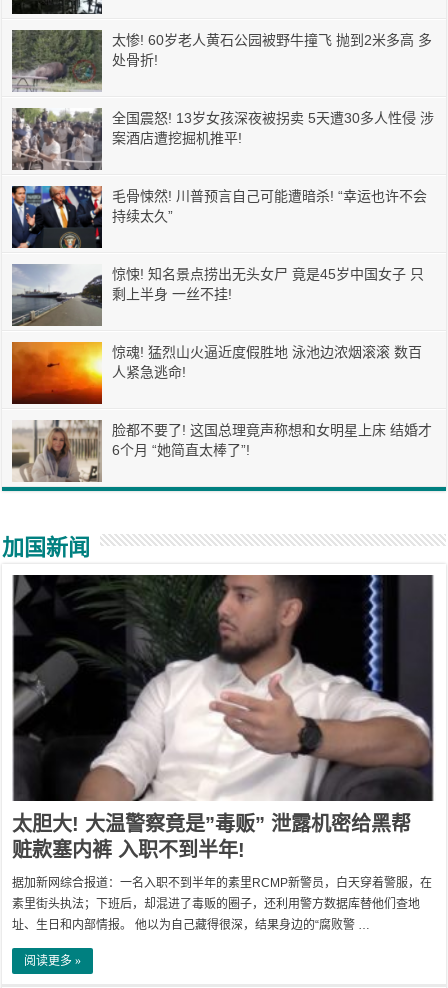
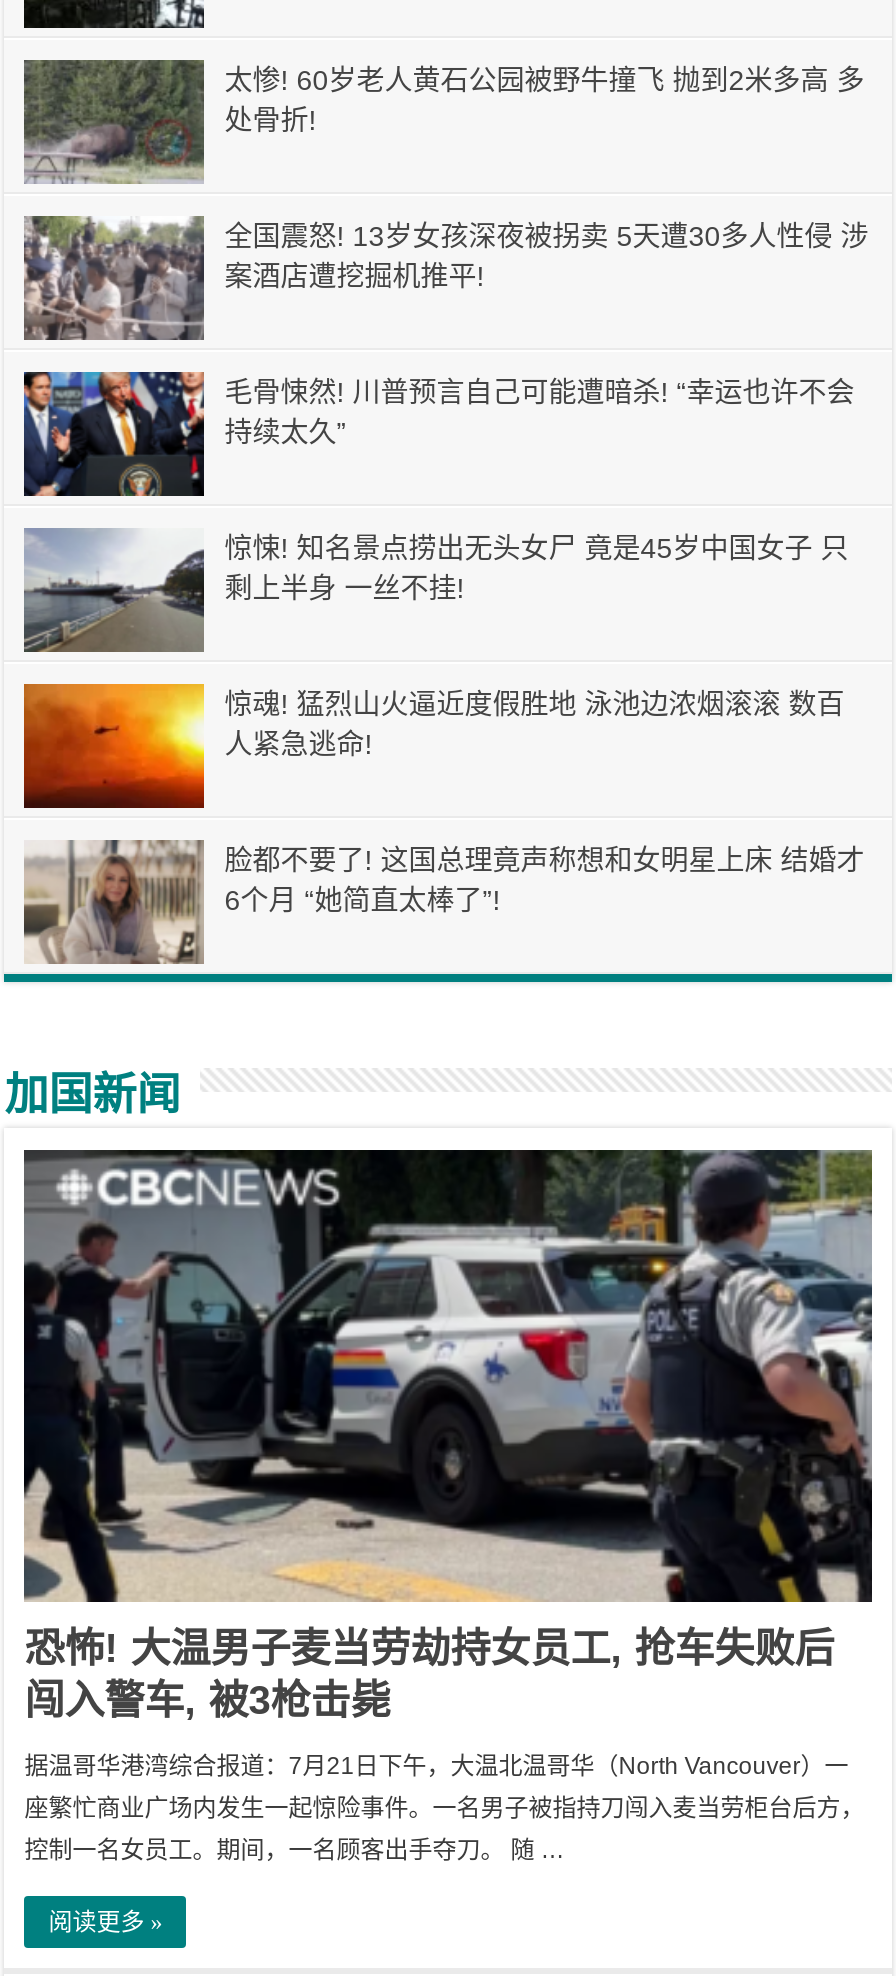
[12,574,436,861] [image] | 太胆大! 大温警察竟是”毒贩” 泄露机密给黑帮 | 赃款塞内裤 入职不到半年! -> [22,1148,874,1722] [image] | 恐怖! 大温男子麦当劳劫持女员工, 抢车失败后 | 闯入警车, 被3枪击毙
[12,876,432,890] 据加新网综合报道：一名入职不到半年的素里RCMP新警员，白天穿着警服，在 -> [24,1752,848,1780] 据温哥华港湾综合报道：7月21日下午，大温北温哥华（North Vancouver）一
[12,897,420,911] 素里街头执法；下班后，却混进了毒贩的圈子，还利用警方数据库替他们查地 -> [24,1794,864,1822] 座繁忙商业广场内发生一起惊险事件。一名男子被指持刀闯入麦当劳柜台后方，
[12,918,370,932] 址、生日和内部情报。 他以为自己藏得很深，结果身边的“腐败警 … -> [24,1836,564,1864] 控制一名女员工。期间，一名顾客出手夺刀。 随 …

